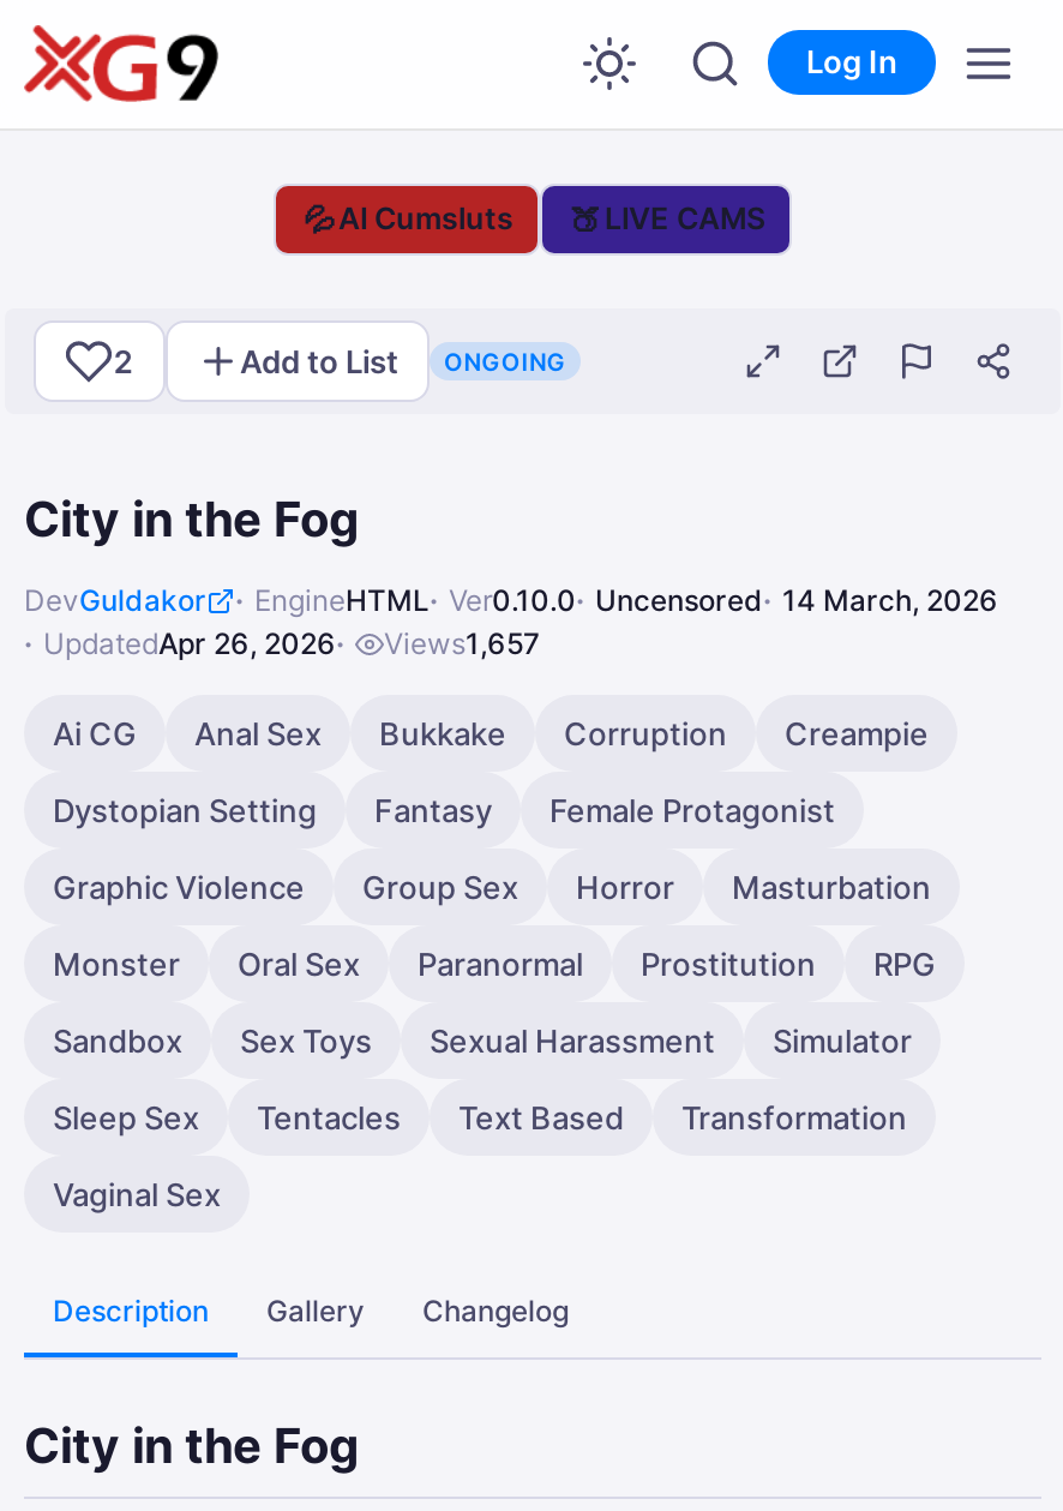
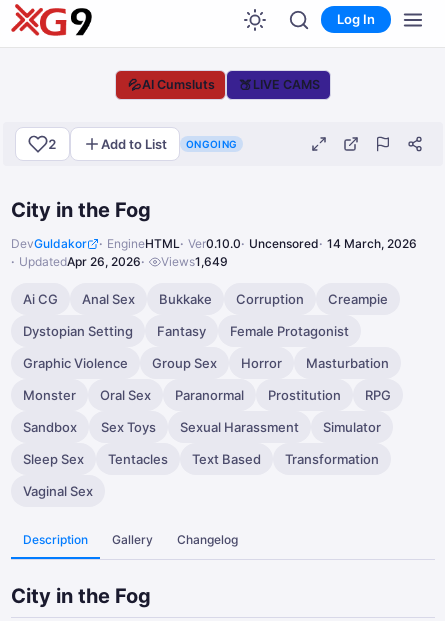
[43,625,540,661] UpdatedApr 26, 2026 Views1,657 -> [19,254,228,269] UpdatedApr 26, 2026 Views1,649

